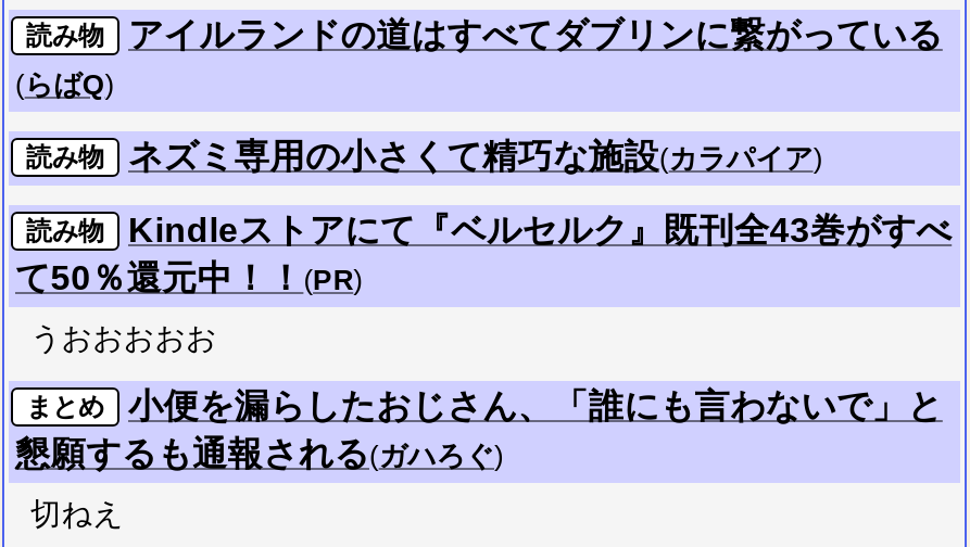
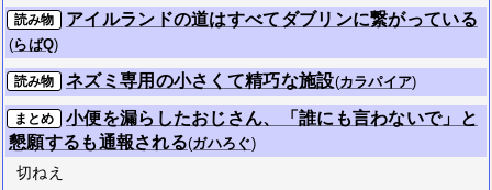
[15,211,952,354] 読み物 | Kindleストアにて『ベルセルク』既刊全43巻がすべ | て50％還元中！！(PR) | うおおおおお -> none

